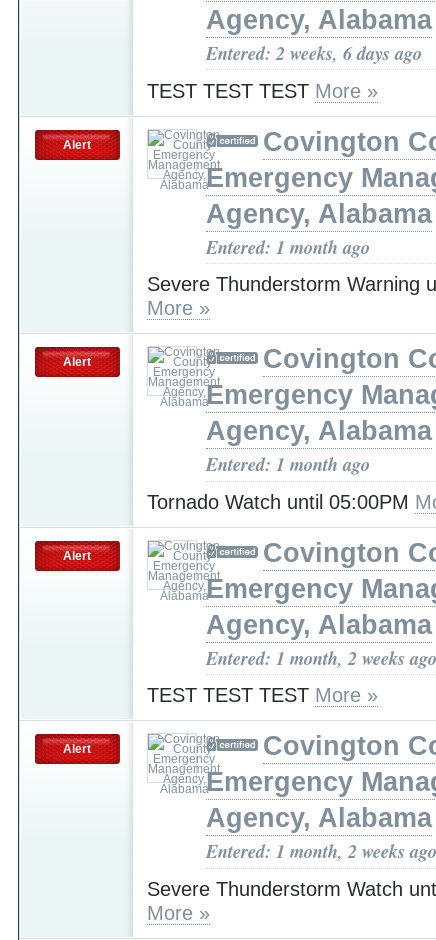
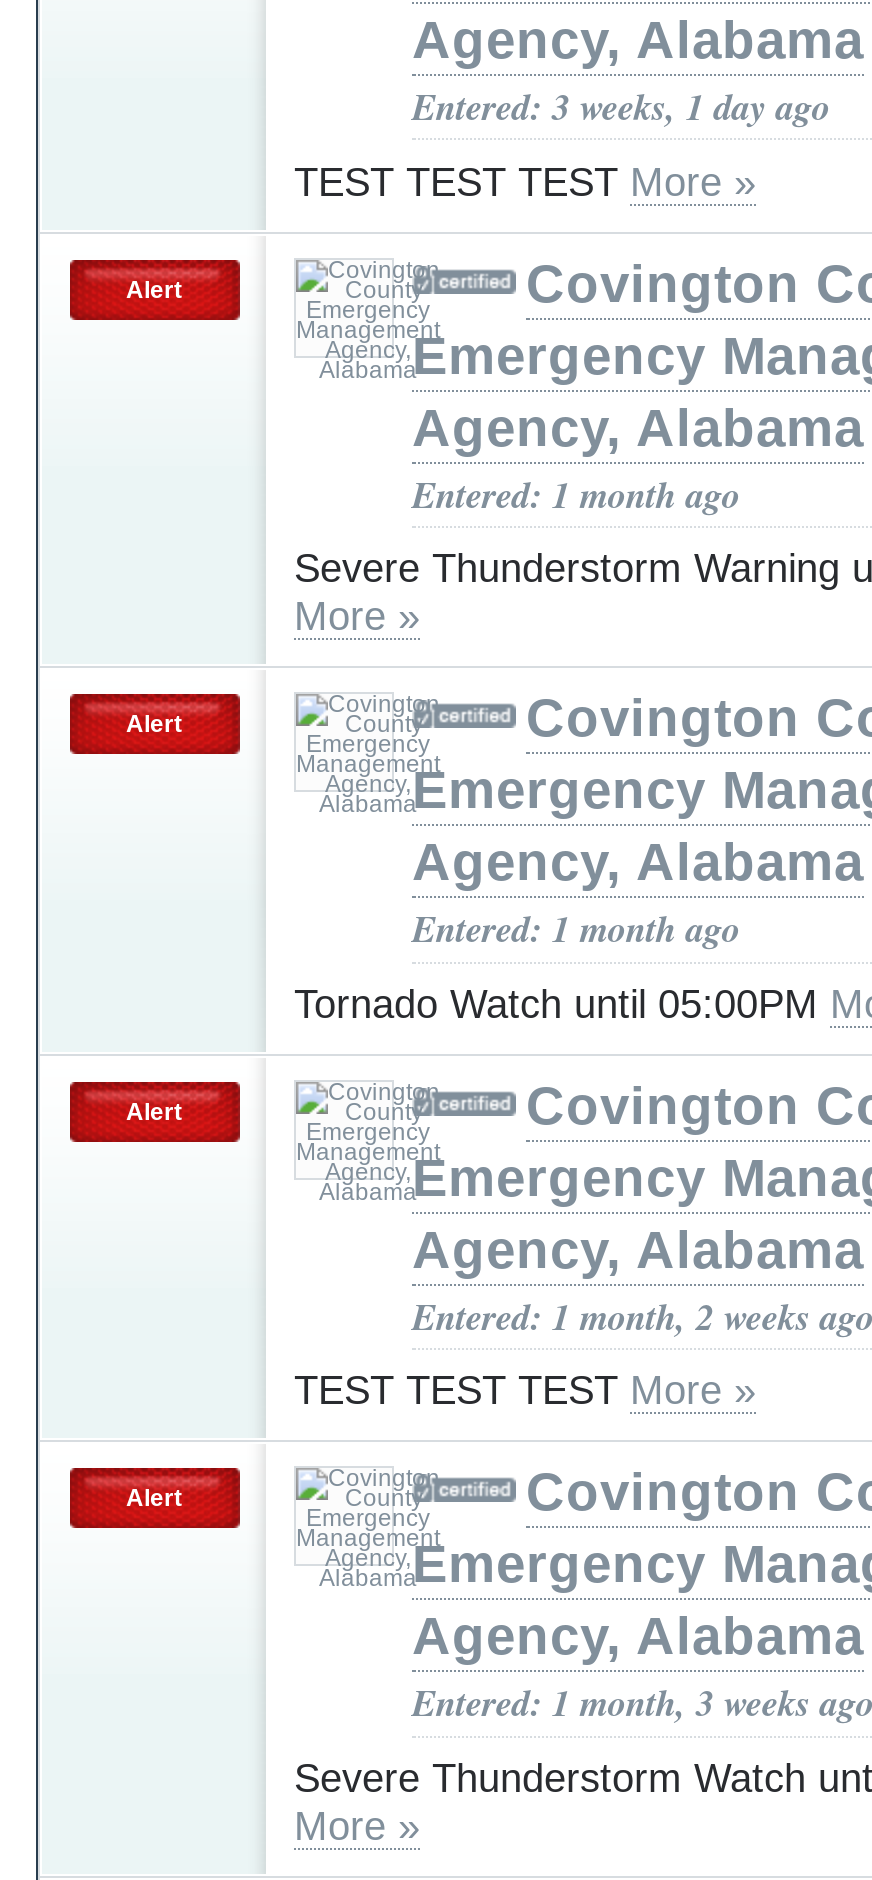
[206,40,422,66] Entered: 2 weeks, 6 days ago -> [412,80,830,132] Entered: 3 weeks, 1 day ago
[206,838,436,864] Entered: 1 month, 2 weeks ago -> [412,1677,872,1729] Entered: 1 month, 3 weeks ago

